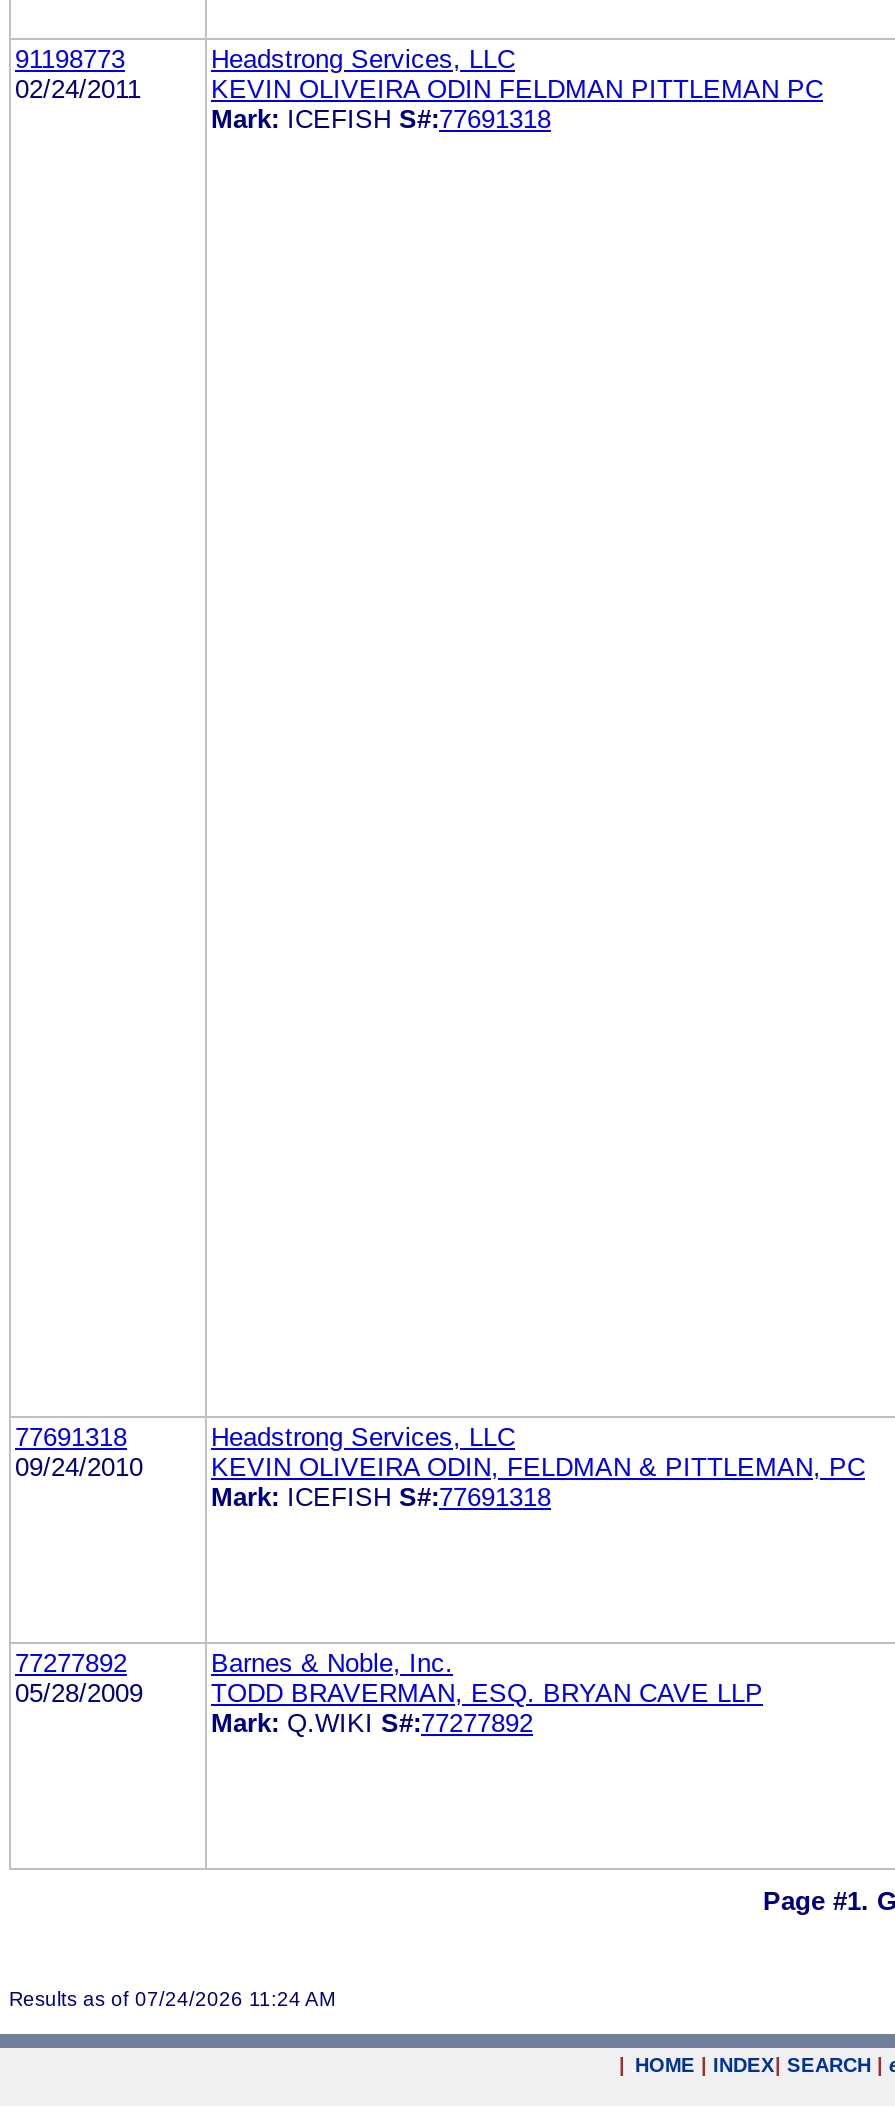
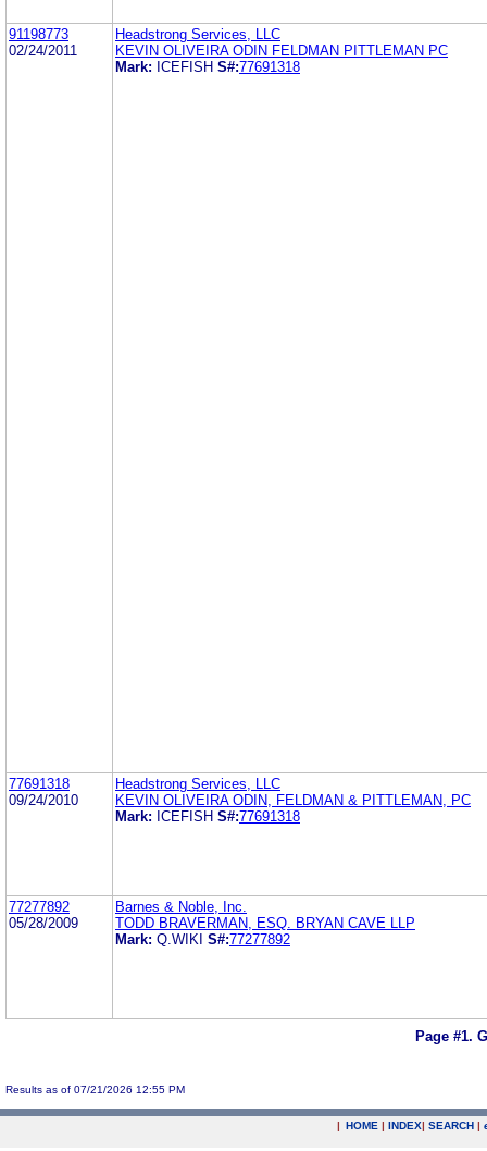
[9,1988,335,2010] Results as of 07/24/2026 11:24 AM -> [5,1083,185,1095] Results as of 07/21/2026 12:55 PM

